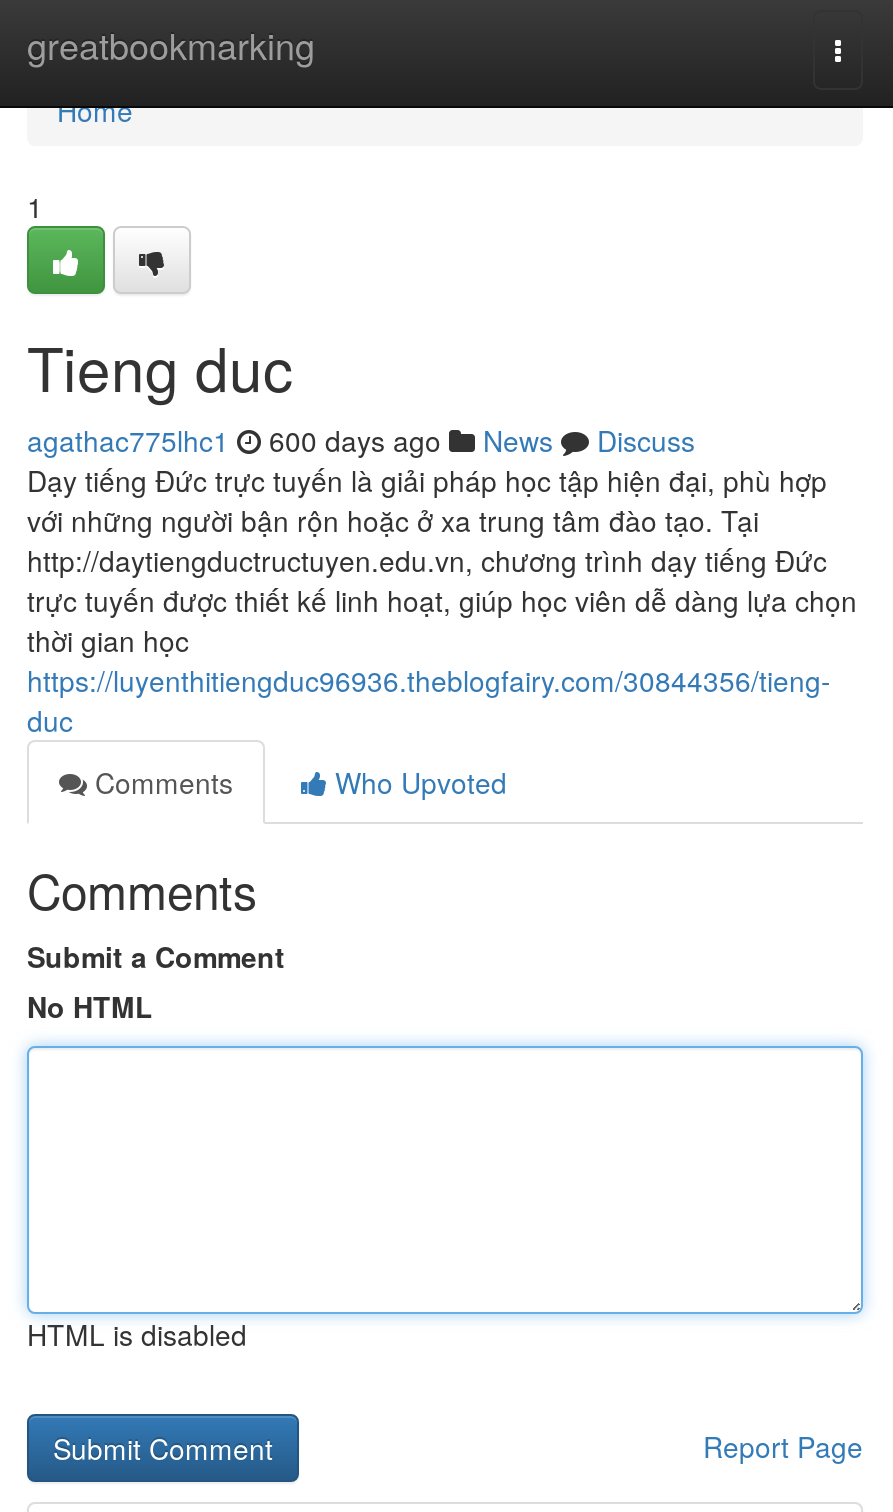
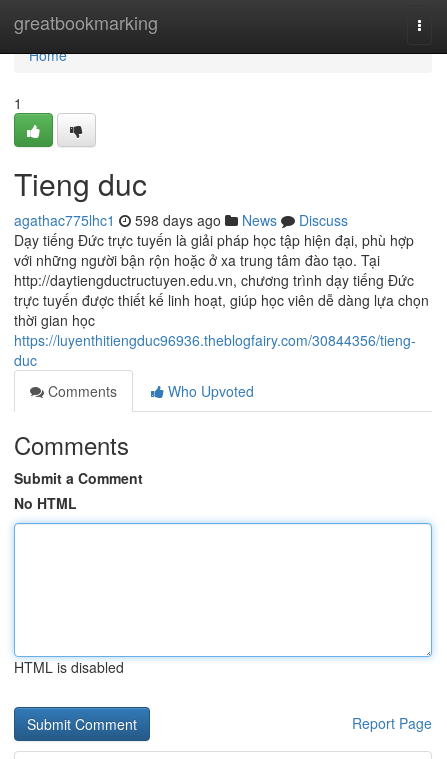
[27,420,695,460] agathac775lhc1 600 days ago News Discuss -> [14,210,348,230] agathac775lhc1 598 days ago News Discuss

